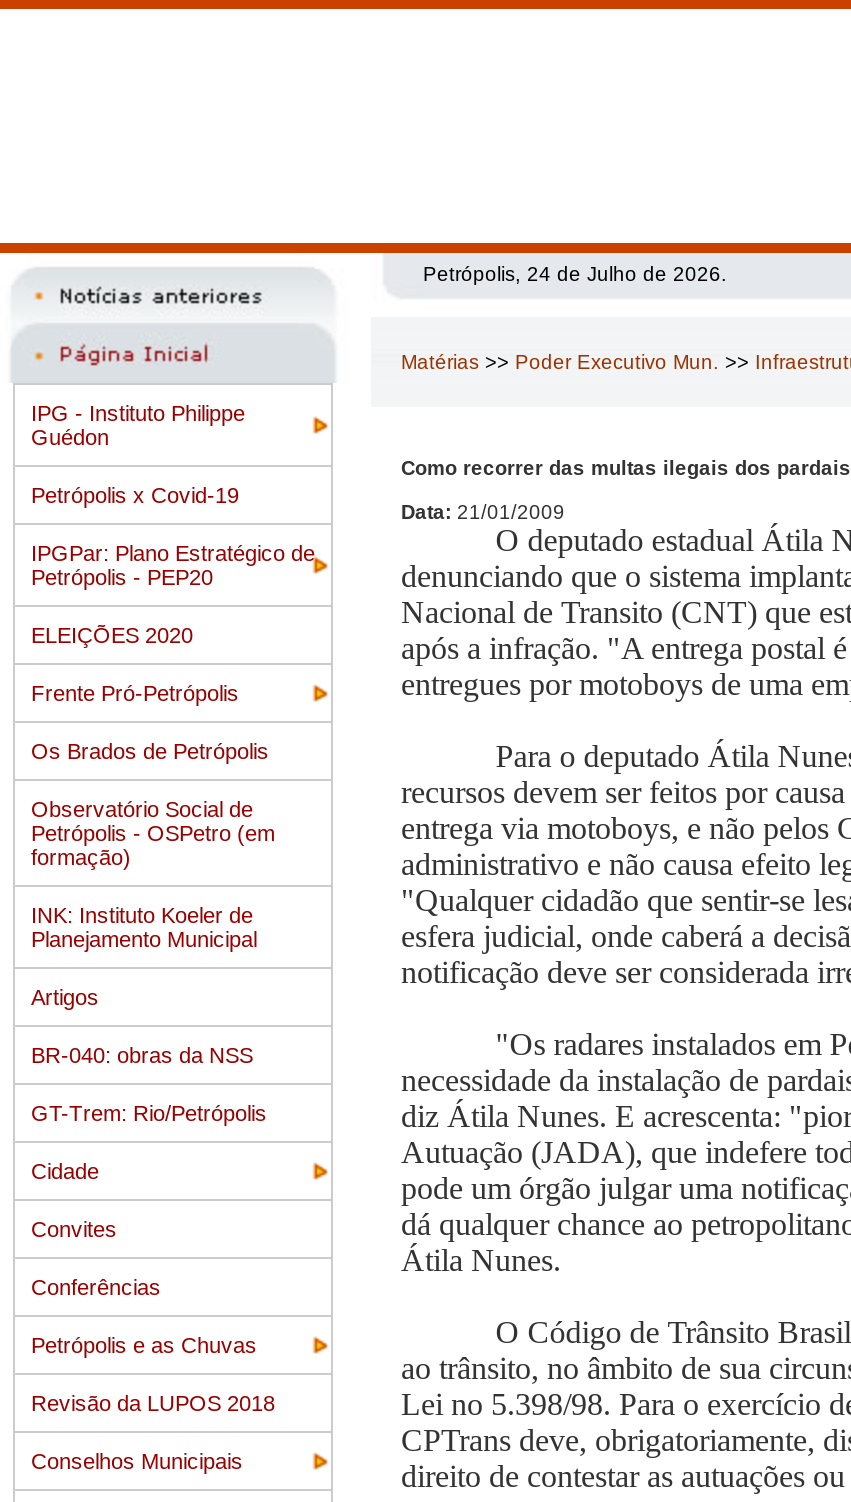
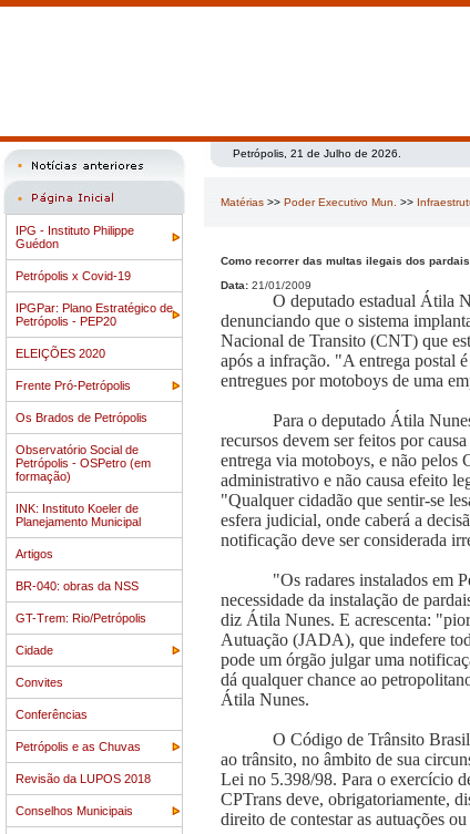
[423,263,727,285] Petrópolis, 24 de Julho de 2026. -> [233,147,401,159] Petrópolis, 21 de Julho de 2026.

